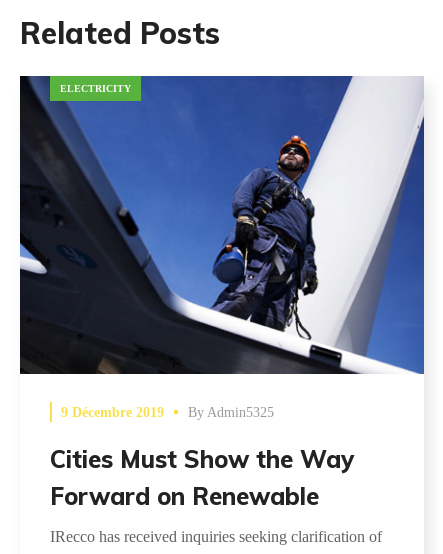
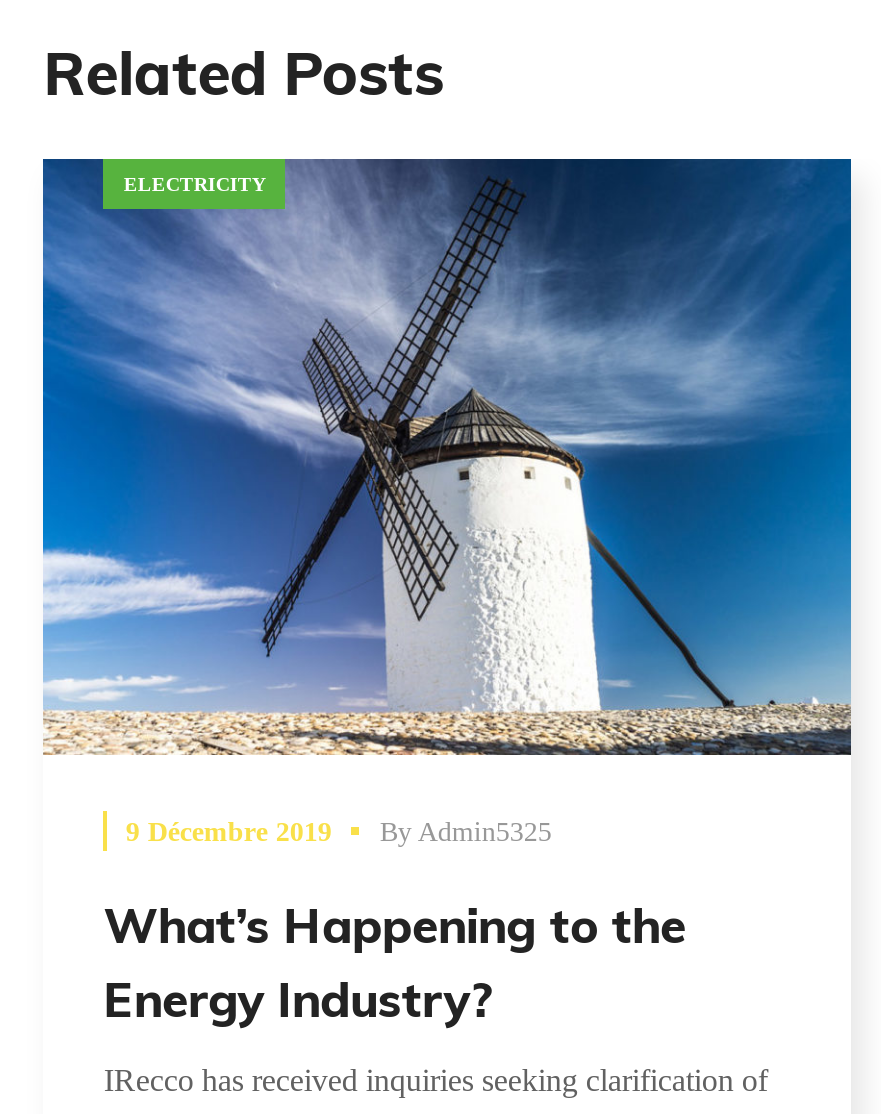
[19,75,425,375] [image] -> [41,157,853,757] [image]
[50,444,354,511] Cities Must Show the Way | Forward on Renewable -> [104,895,686,1029] What’s Happening to the | Energy Industry?

